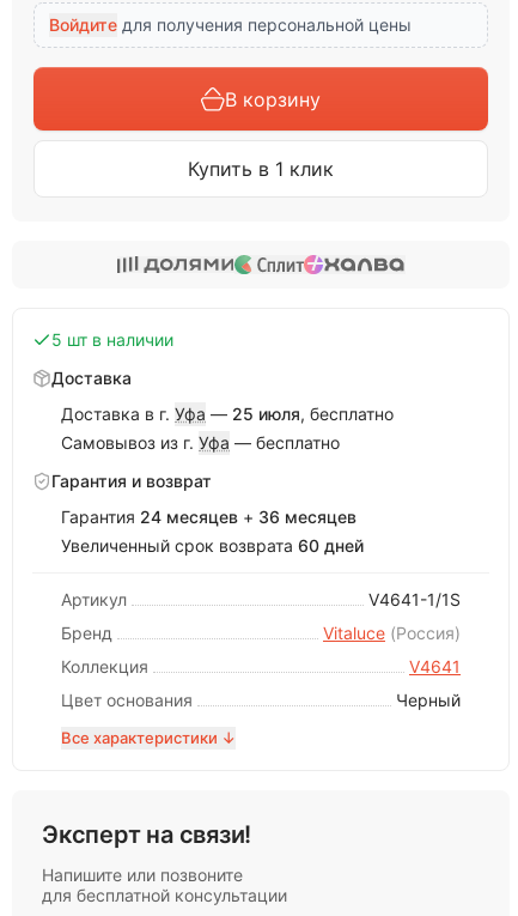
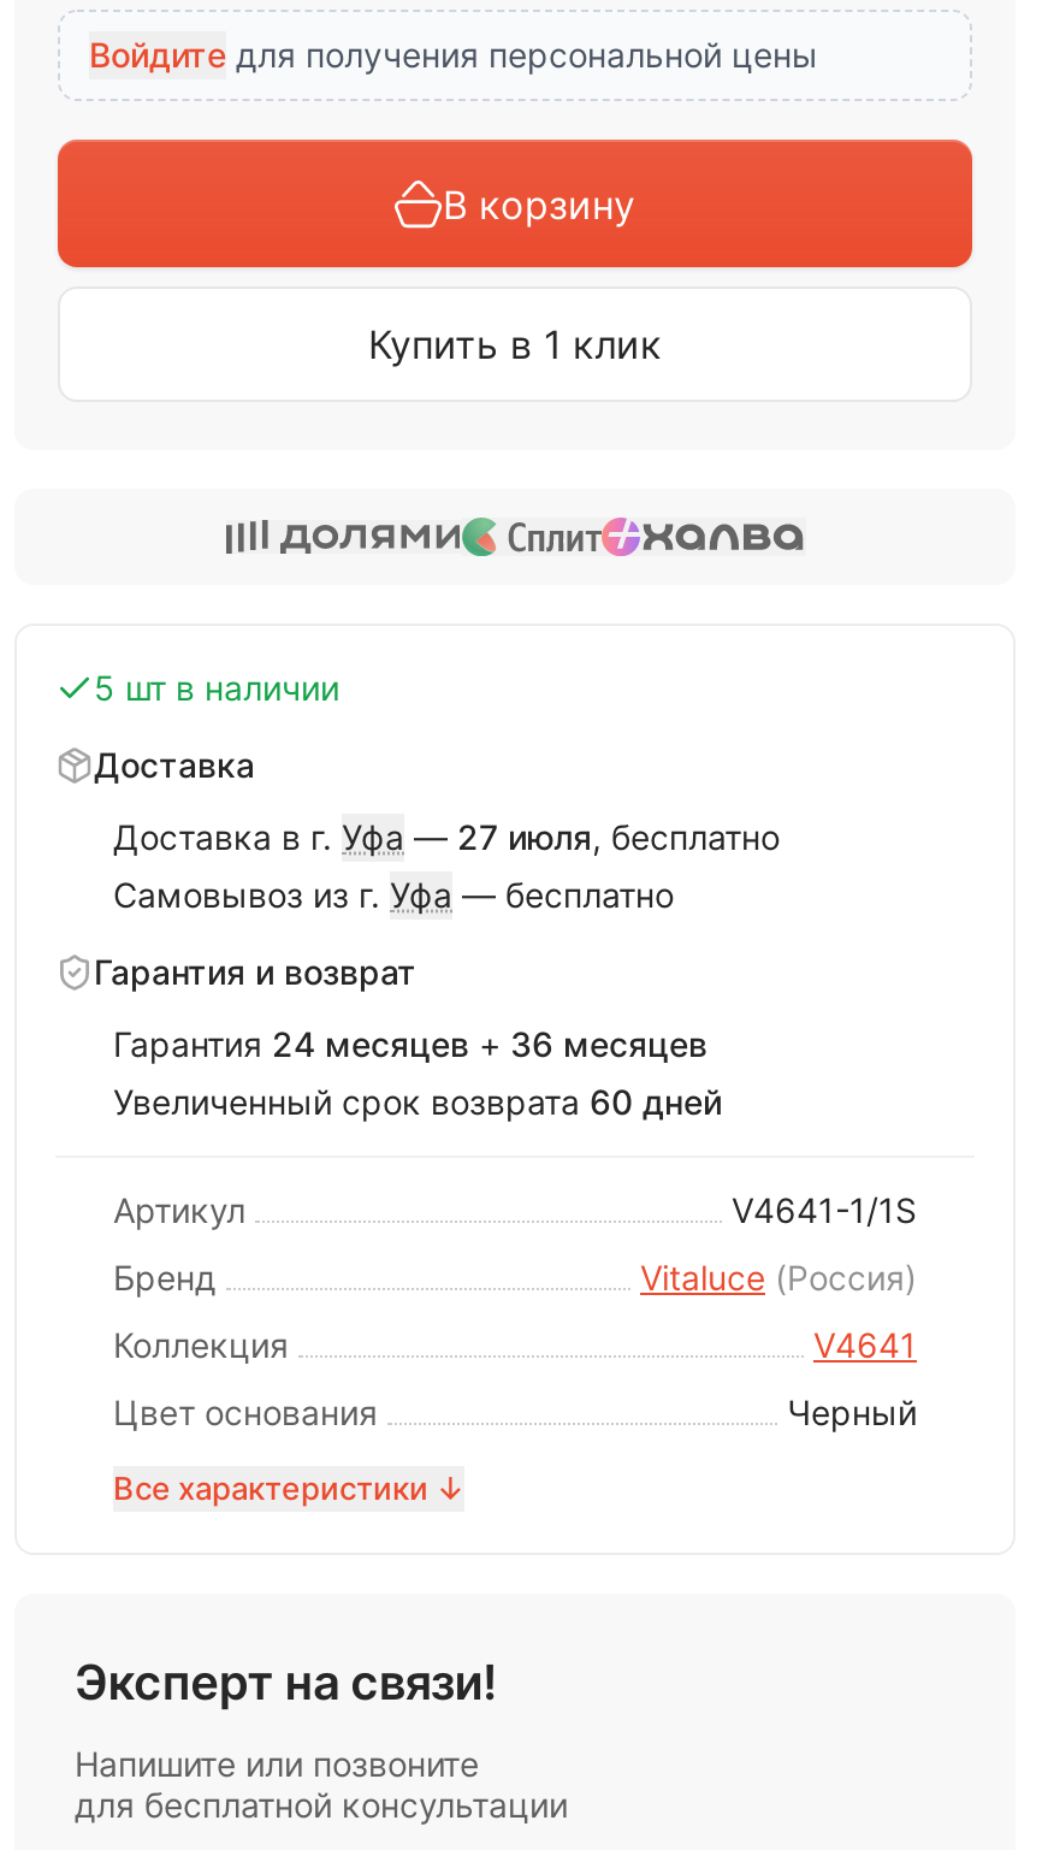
[61,403,394,424] Доставка в г. Уфа — 25 июля, бесплатно -> [113,816,780,857] Доставка в г. Уфа — 27 июля, бесплатно

